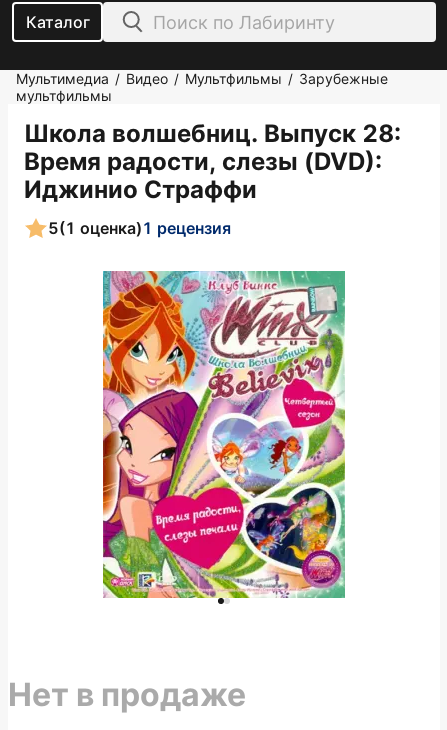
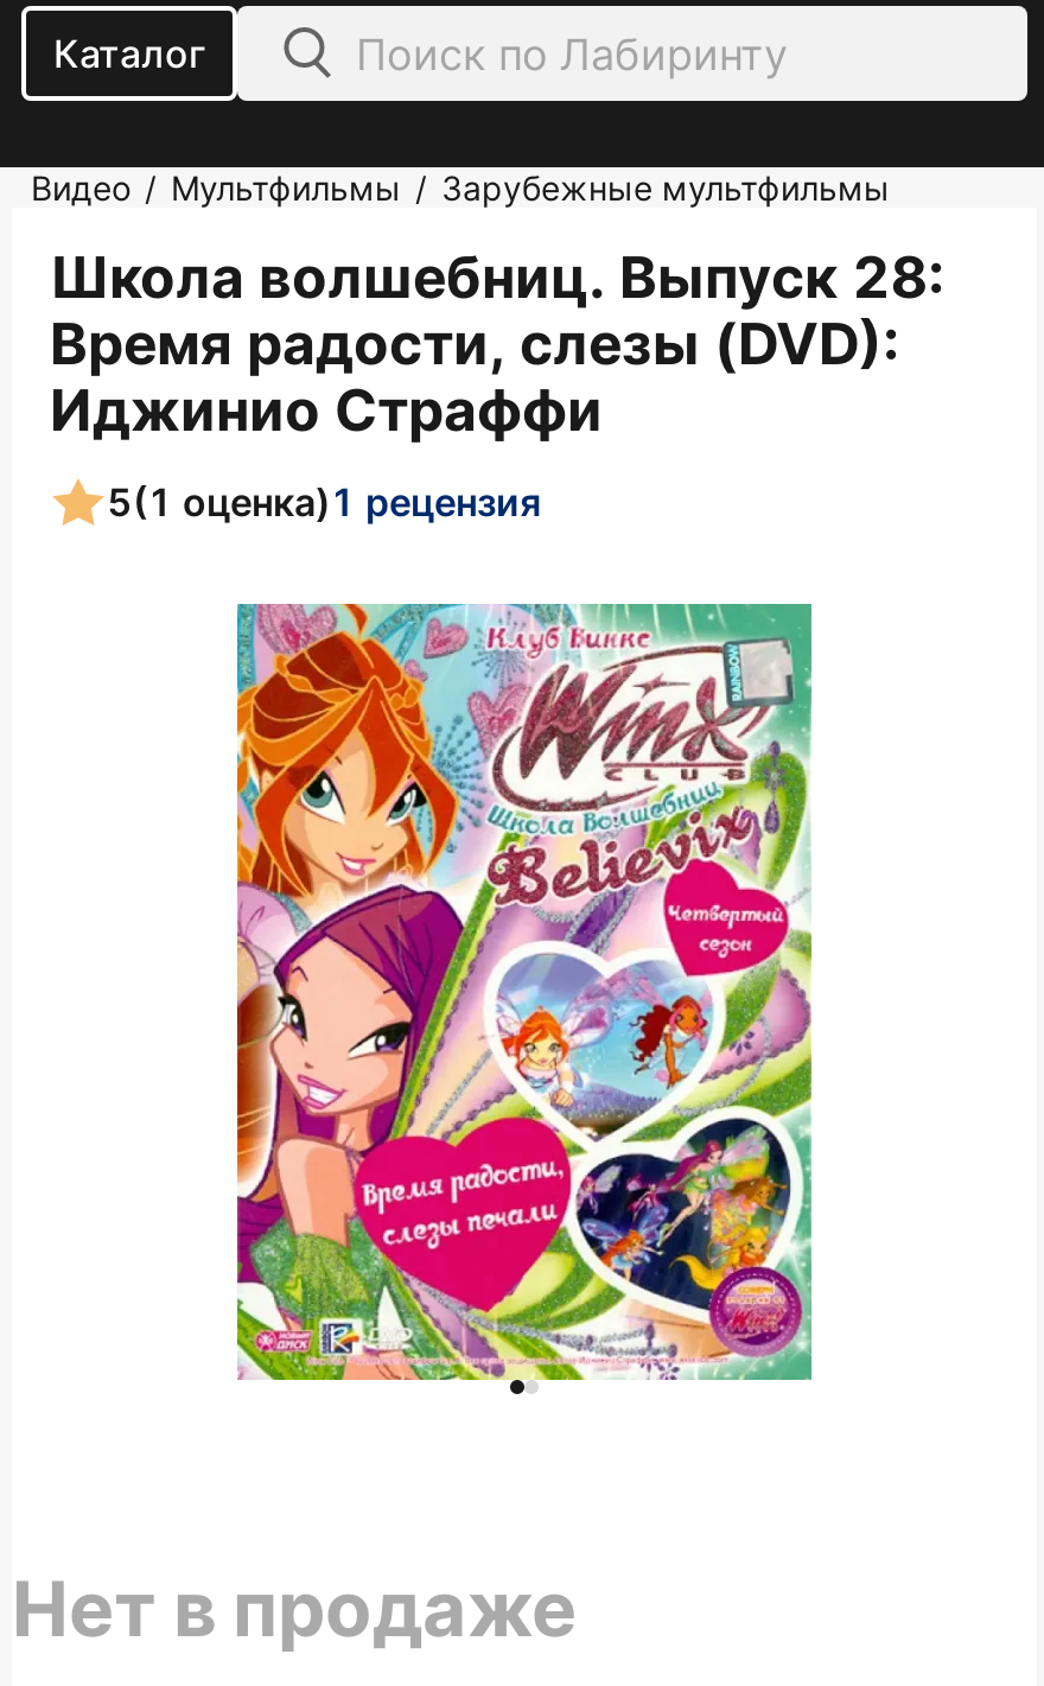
[16,70,388,104] Мультимедиа / Видео / Мультфильмы / Зарубежные | мультфильмы -> [31,167,890,208] Видео / Мультфильмы / Зарубежные мультфильмы

